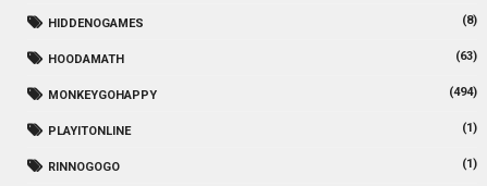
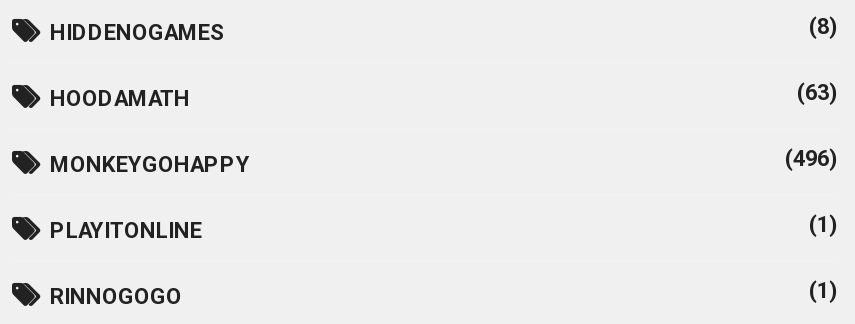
[449,85,477,99] (494) -> [785,146,837,172] (496)

